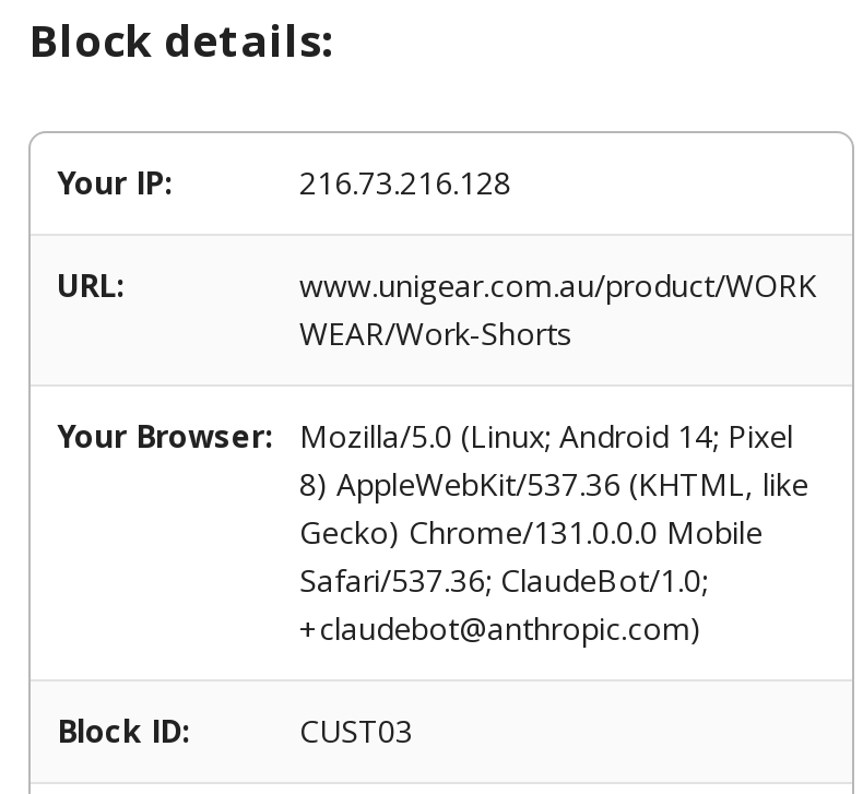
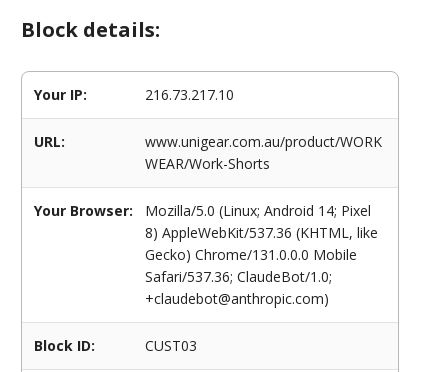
[299,162,511,203] 216.73.216.128 -> [145,85,234,104] 216.73.217.10

